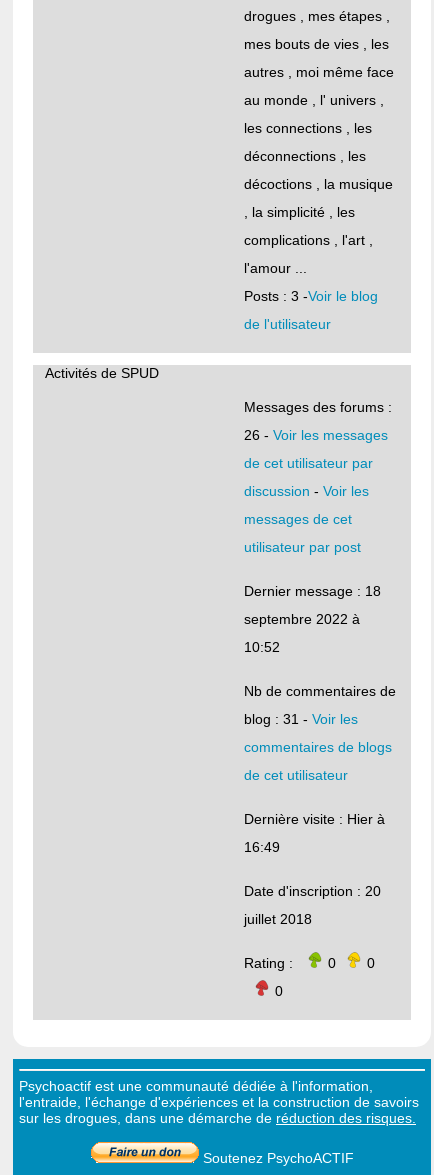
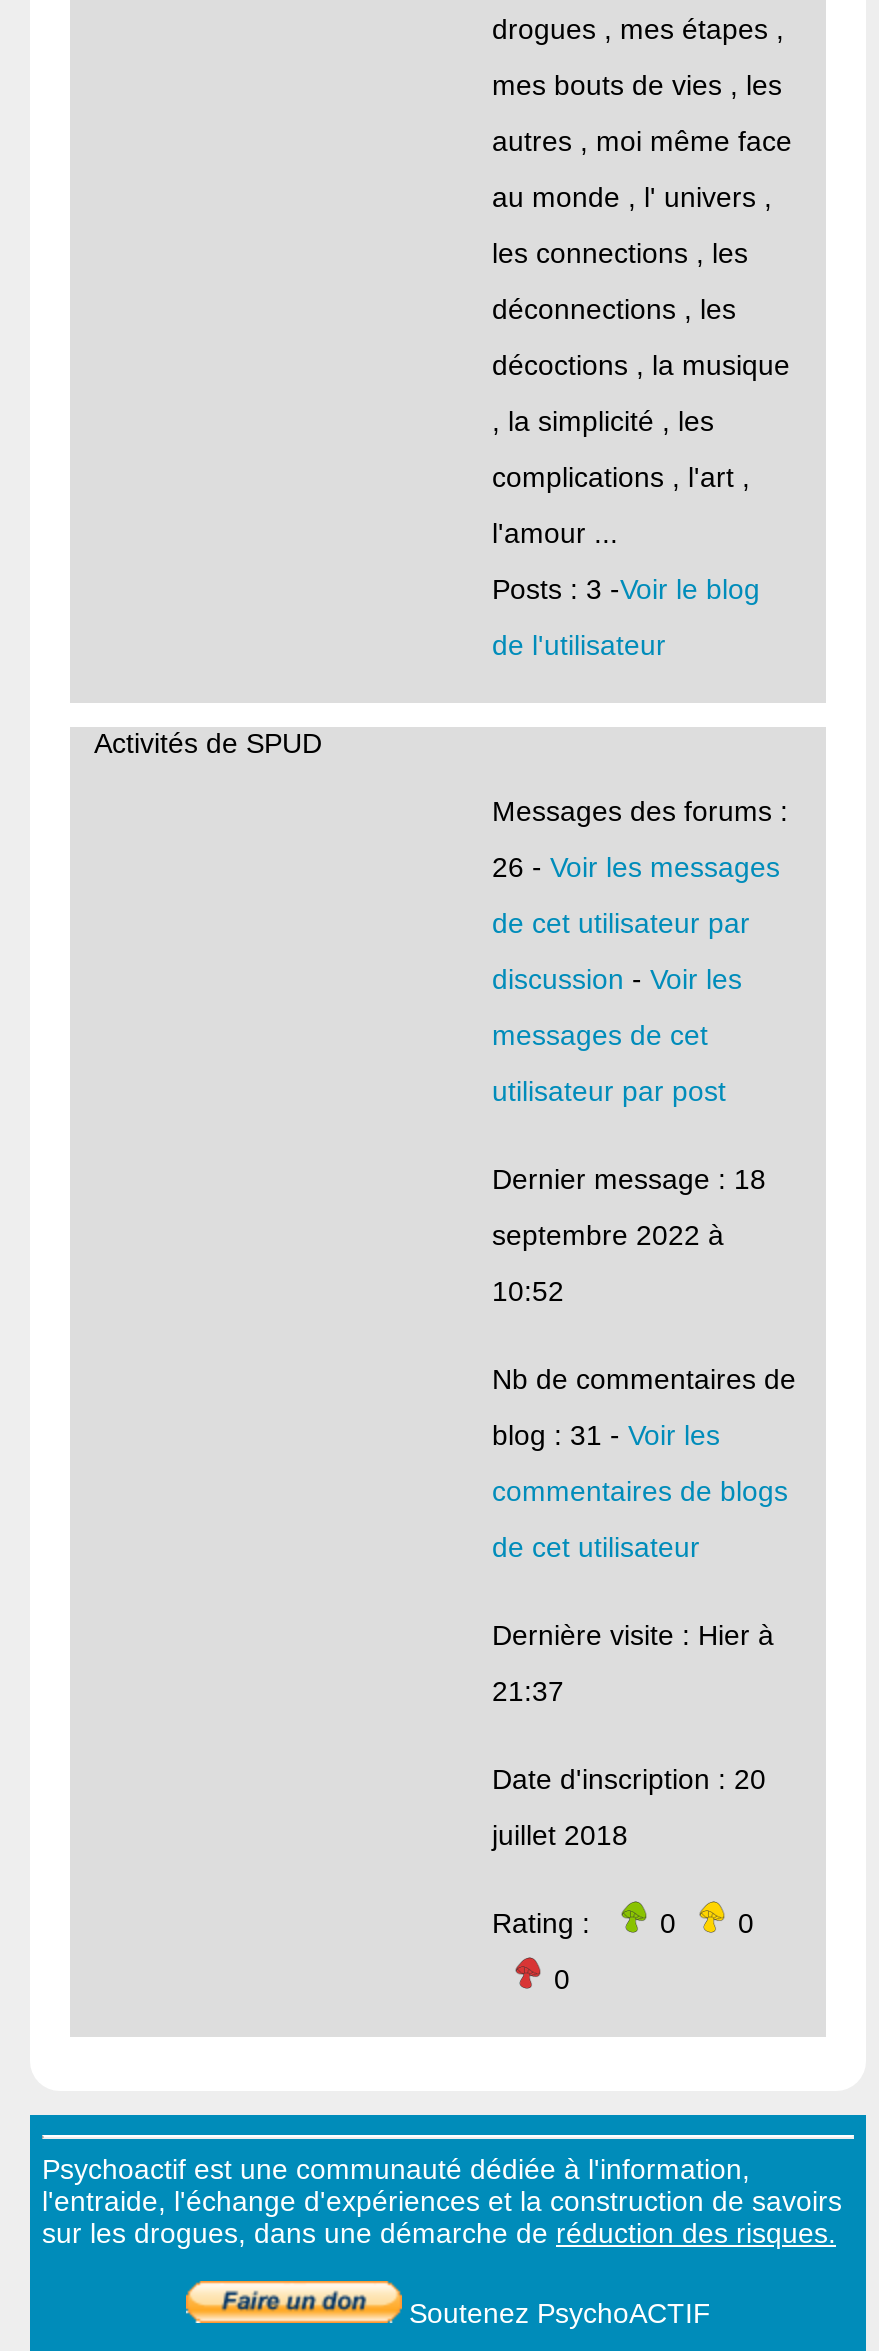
[244,839,280,855] 16:49 -> [492,1675,564,1707] 21:37

